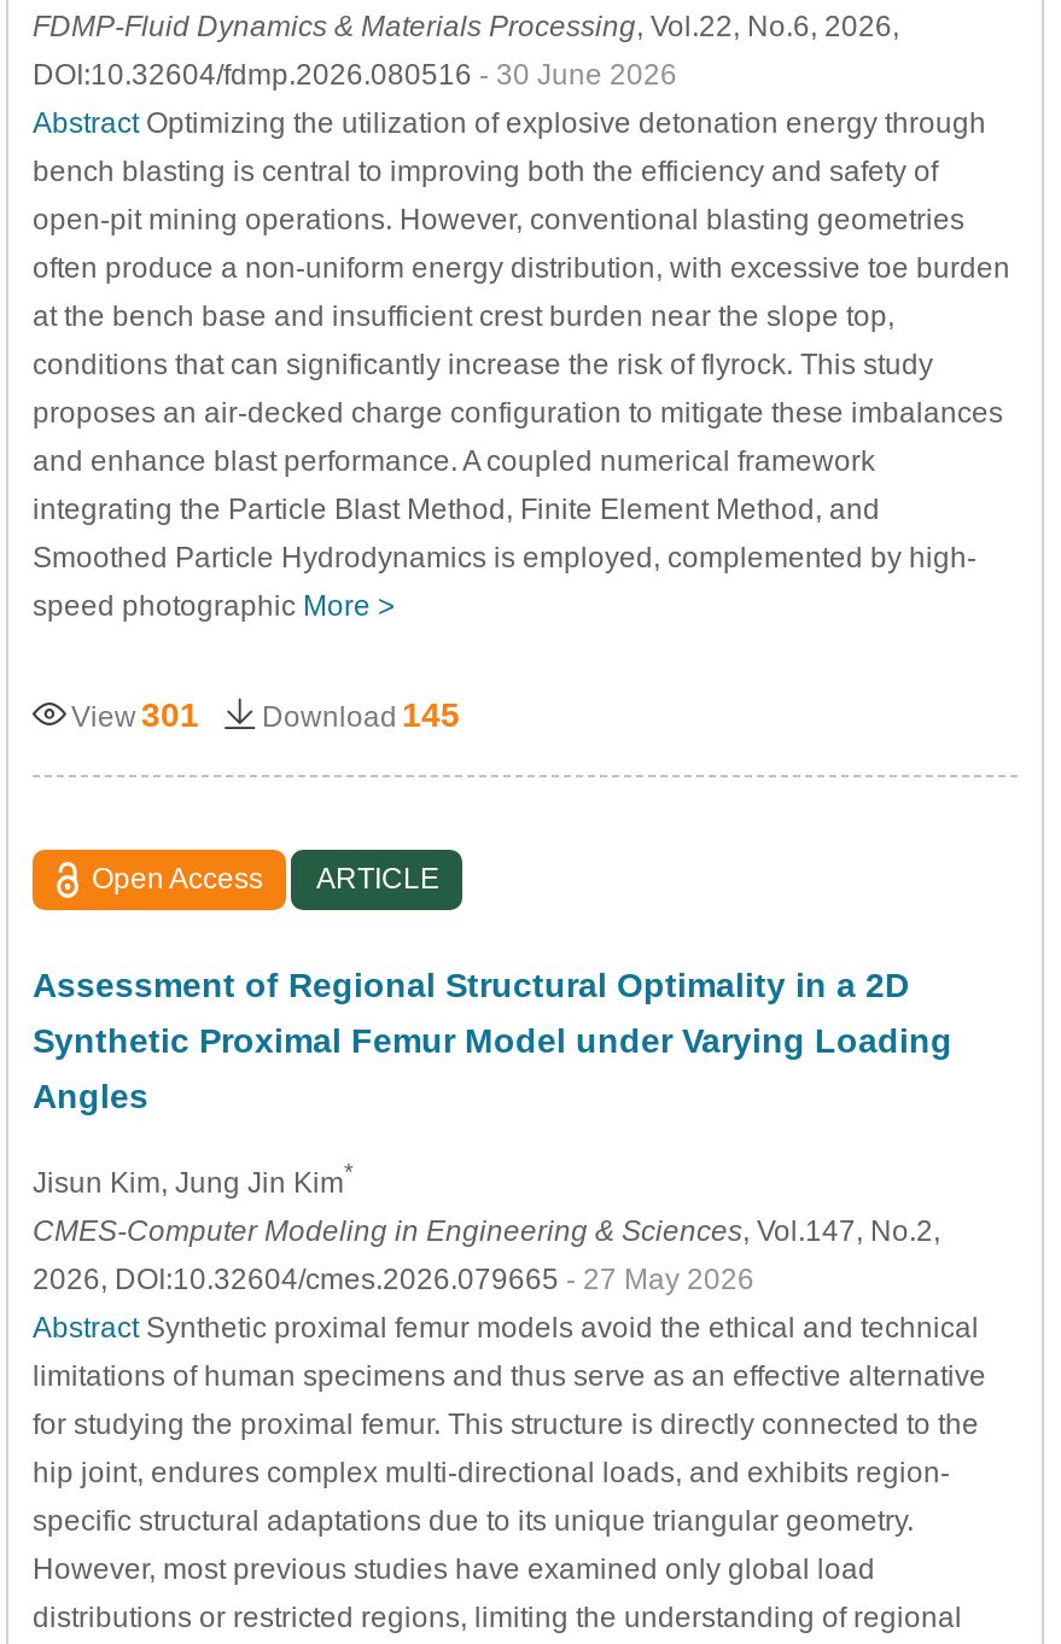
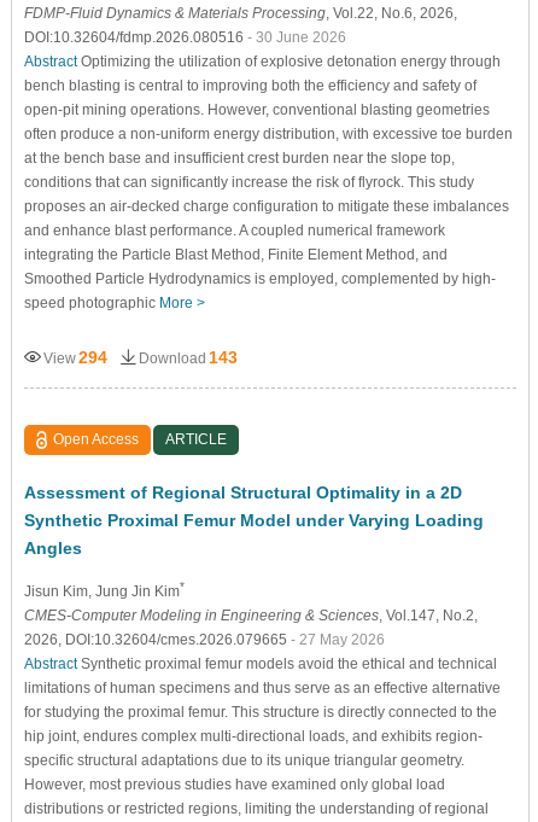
[71,695,199,733] View 301 -> [43,347,107,367] View 294
[262,695,460,733] Download 145 -> [139,347,238,367] Download 143

